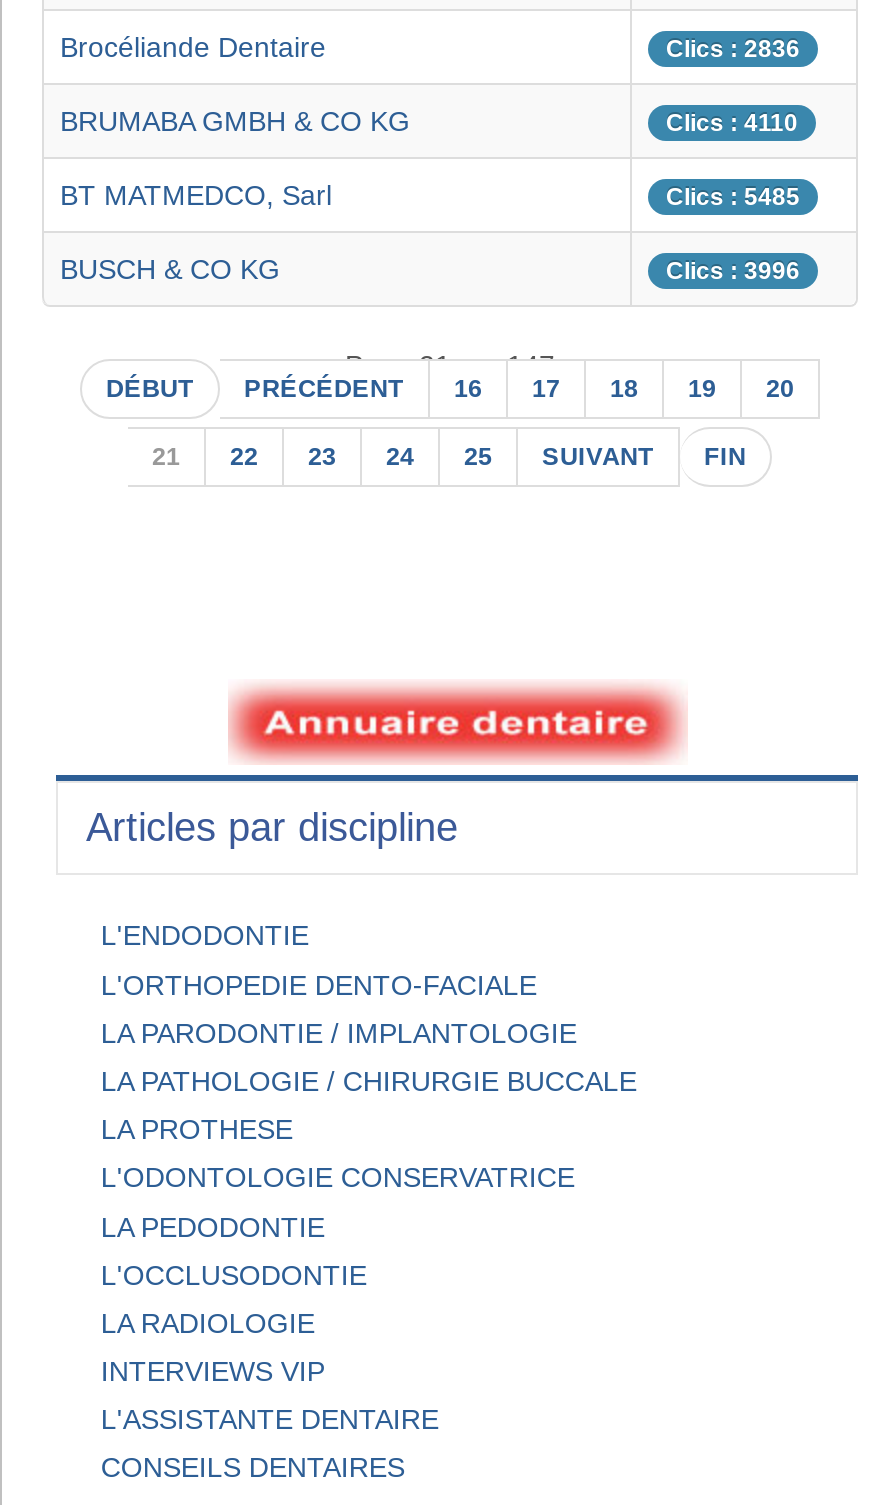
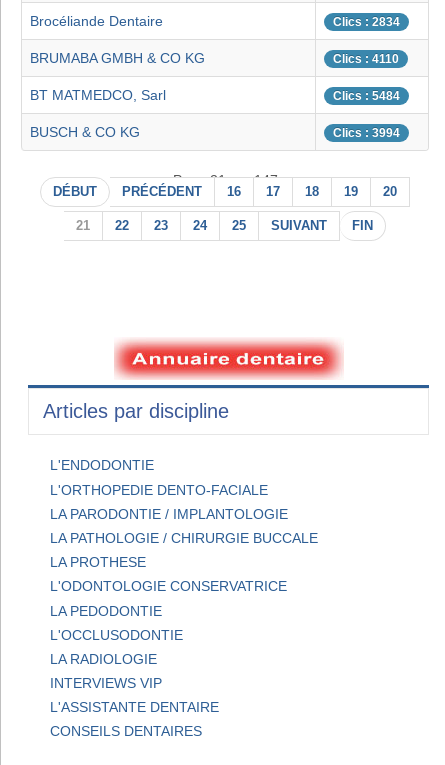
[666,36,800,64] Clics : 2836 -> [333,15,400,29] Clics : 2834
[666,184,800,212] Clics : 5485 -> [333,89,400,103] Clics : 5484
[666,258,800,286] Clics : 3996 -> [333,126,400,140] Clics : 3994

